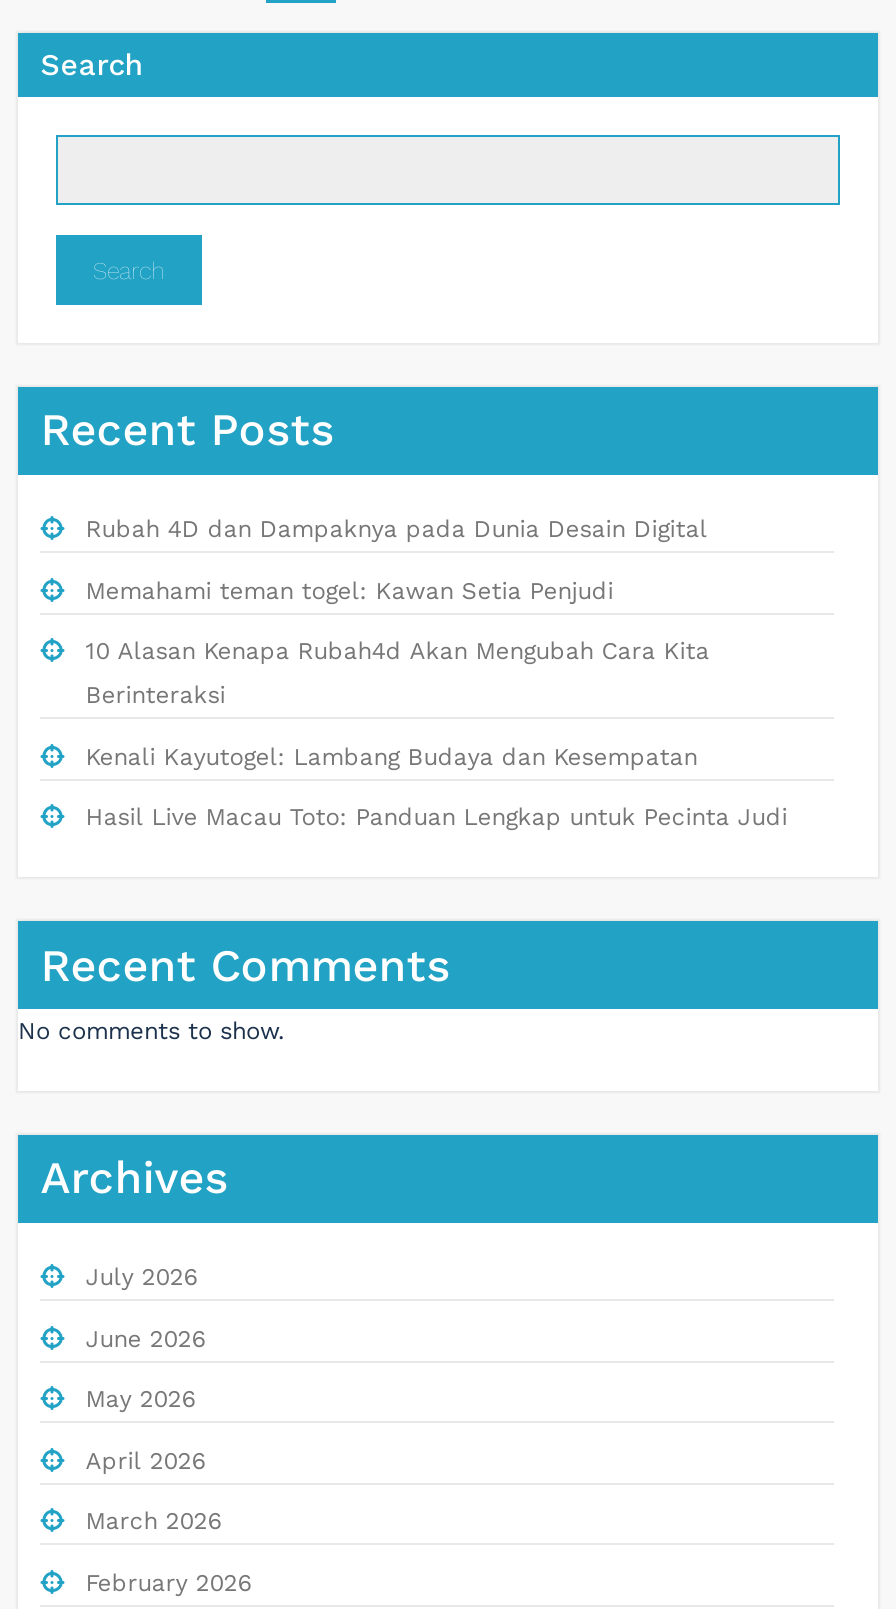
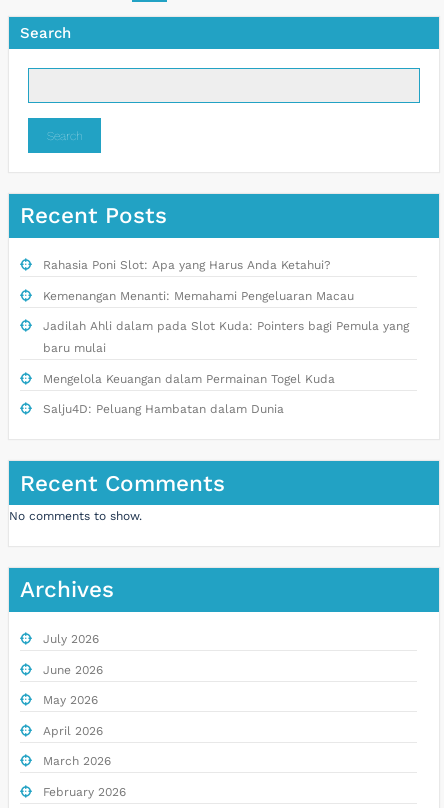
[86,515,708,543] Rubah 4D dan Dampaknya pada Dunia Desain Digital -> [43,258,331,272] Rahasia Poni Slot: Apa yang Harus Anda Ketahui?
[86,576,614,604] Memahami teman togel: Kawan Setia Penjudi -> [43,289,354,303] Kemenangan Menanti: Memahami Pengeluaran Macau
[86,637,710,665] 10 Alasan Kenapa Rubah4d Akan Mengubah Cara Kita -> [43,319,409,333] Jadilah Ahli dalam pada Slot Kuda: Pointers bagi Pemula yang
[86,681,226,709] Berinteraksi -> [43,341,106,355] baru mulai
[86,742,698,770] Kenali Kayutogel: Lambang Budaya dan Kesempatan -> [43,372,335,386] Mengelola Keuangan dalam Permainan Togel Kuda
[86,803,788,831] Hasil Live Macau Toto: Panduan Lengkap untuk Pecinta Judi -> [43,402,284,416] Salju4D: Peluang Hambatan dalam Dunia

